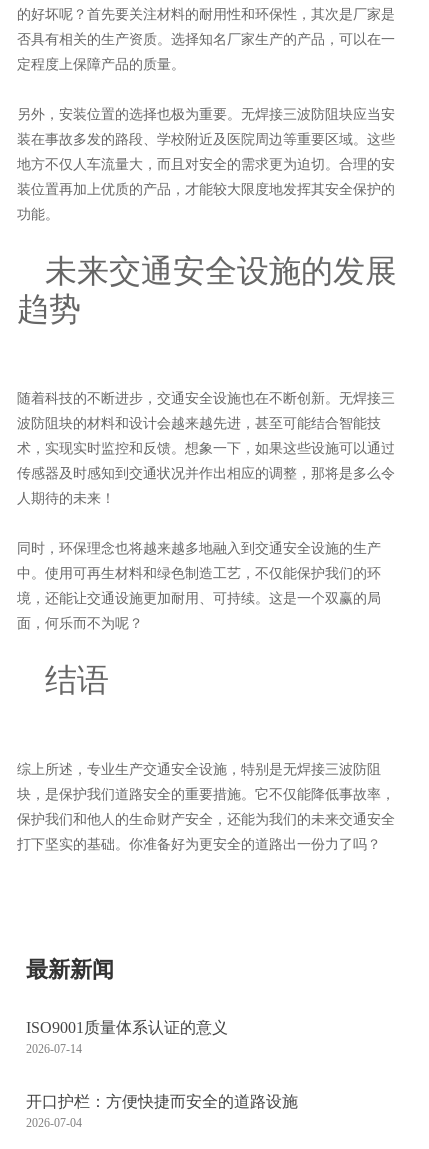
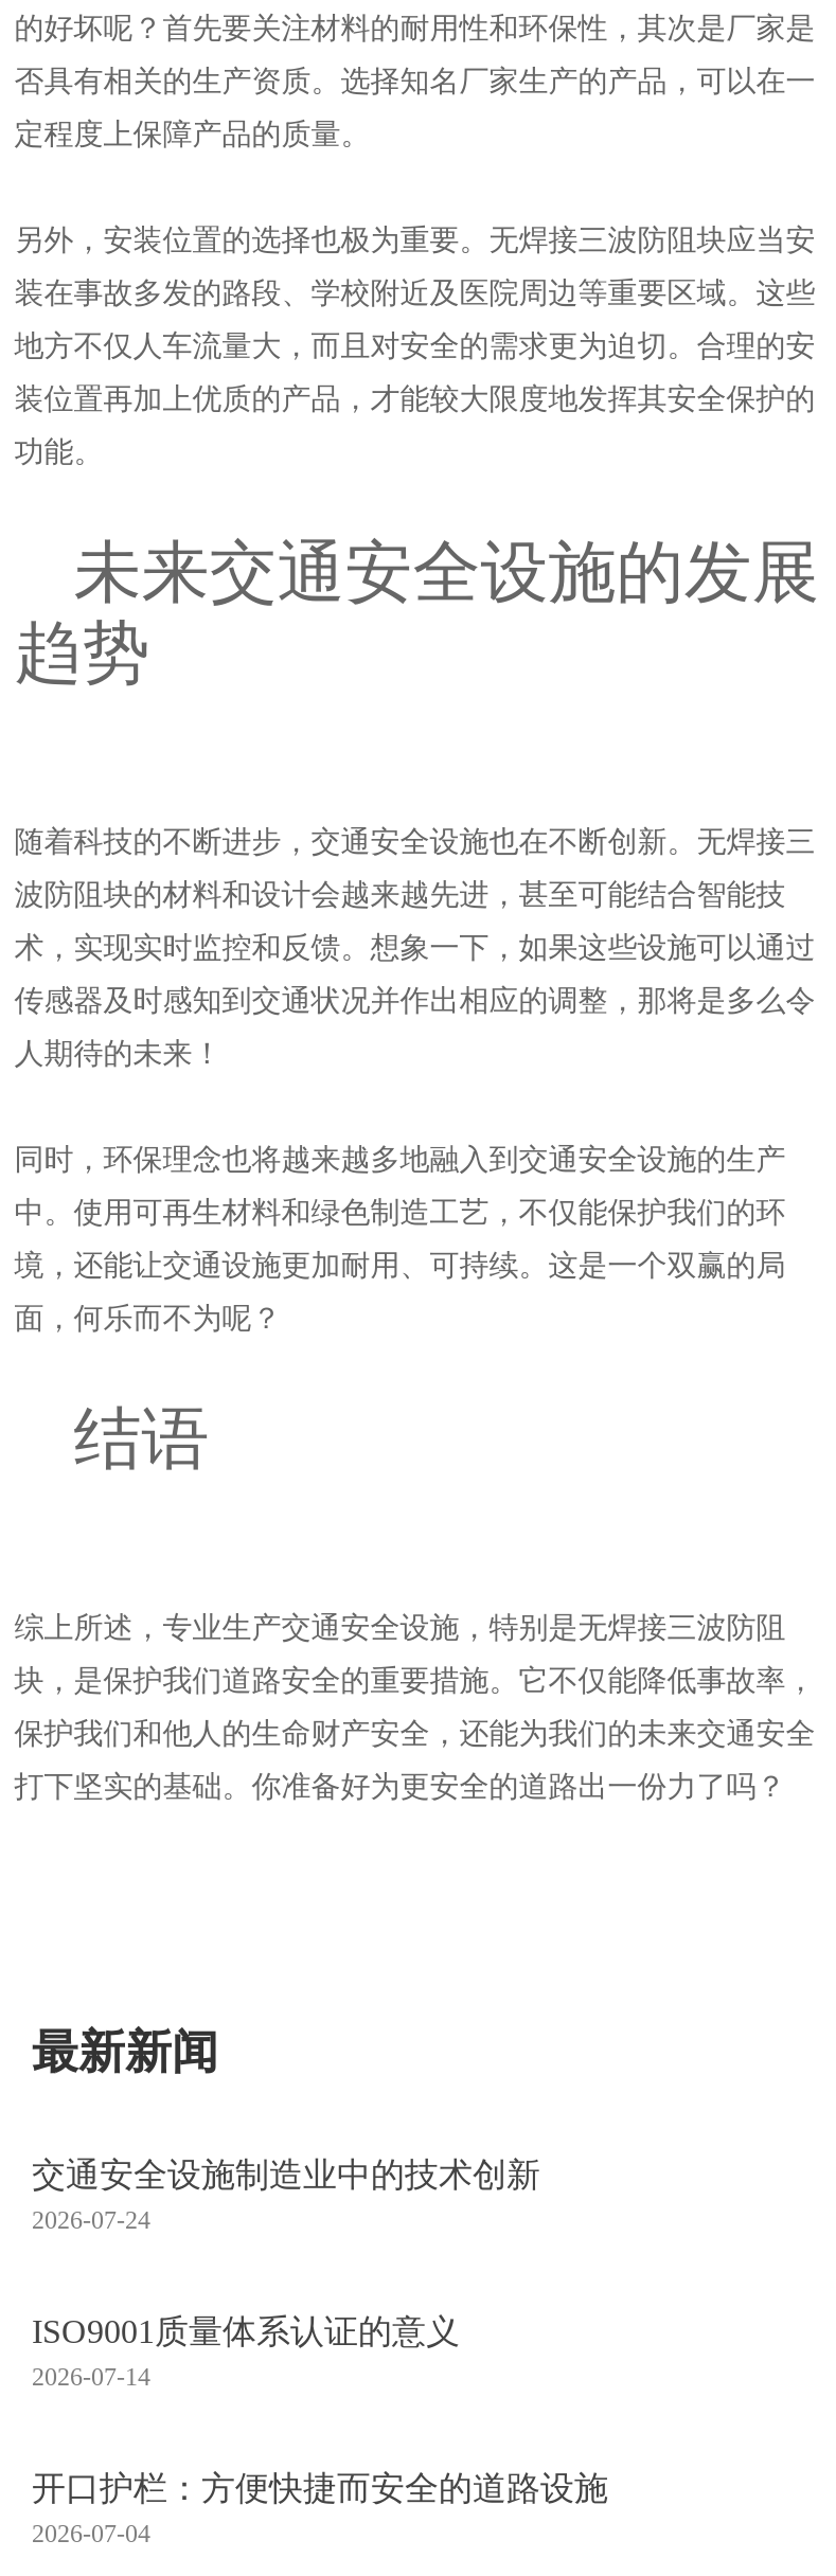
none -> [32,2156,540,2235] 交通安全设施制造业中的技术创新 | 2026-07-24

